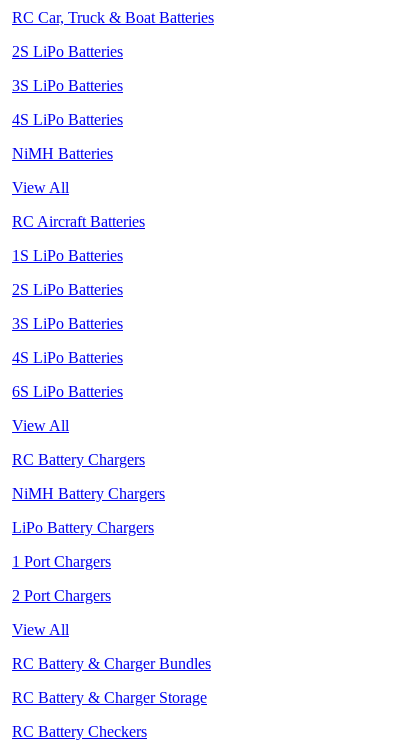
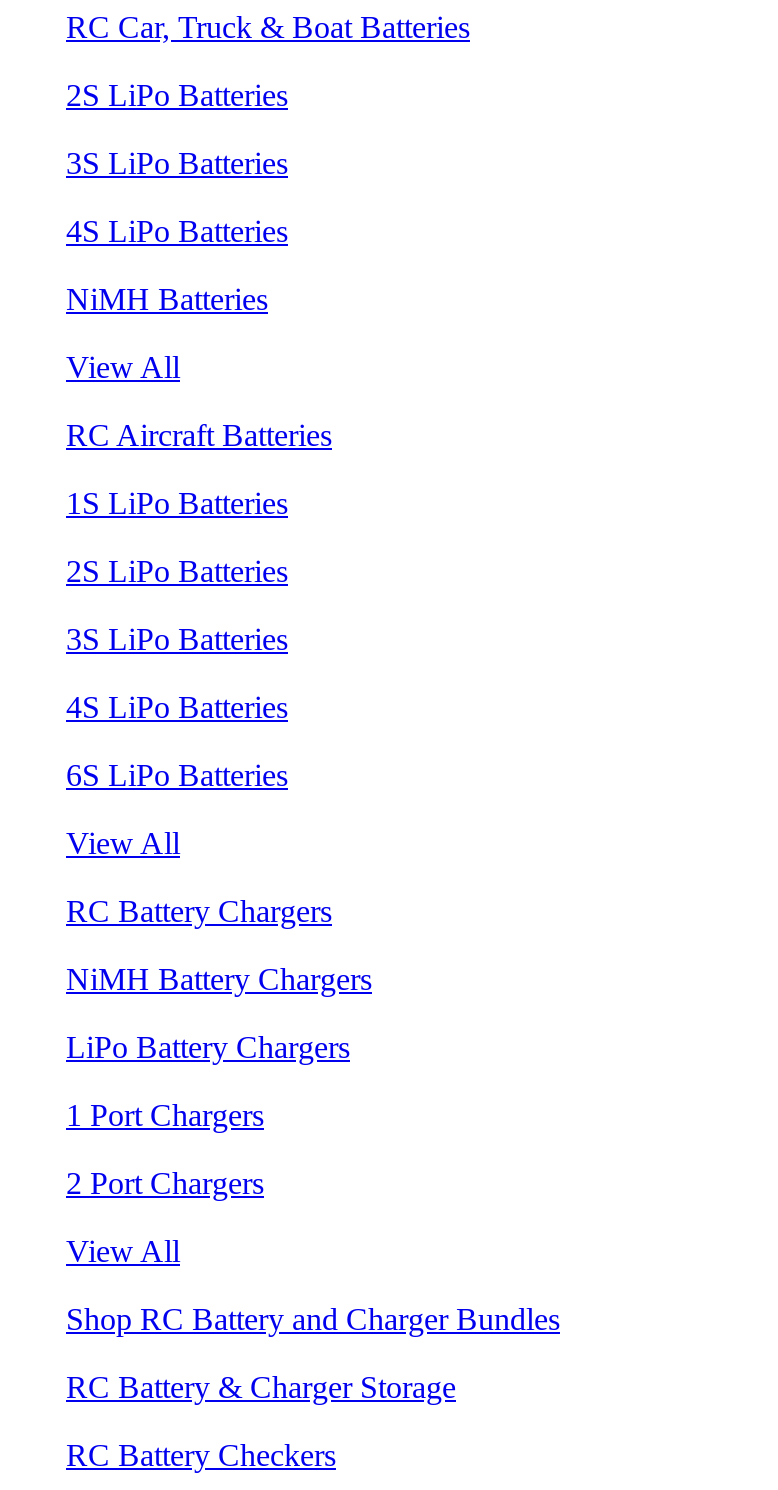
[12,655,211,672] RC Battery & Charger Bundles -> [66,1302,560,1336] Shop RC Battery and Charger Bundles

